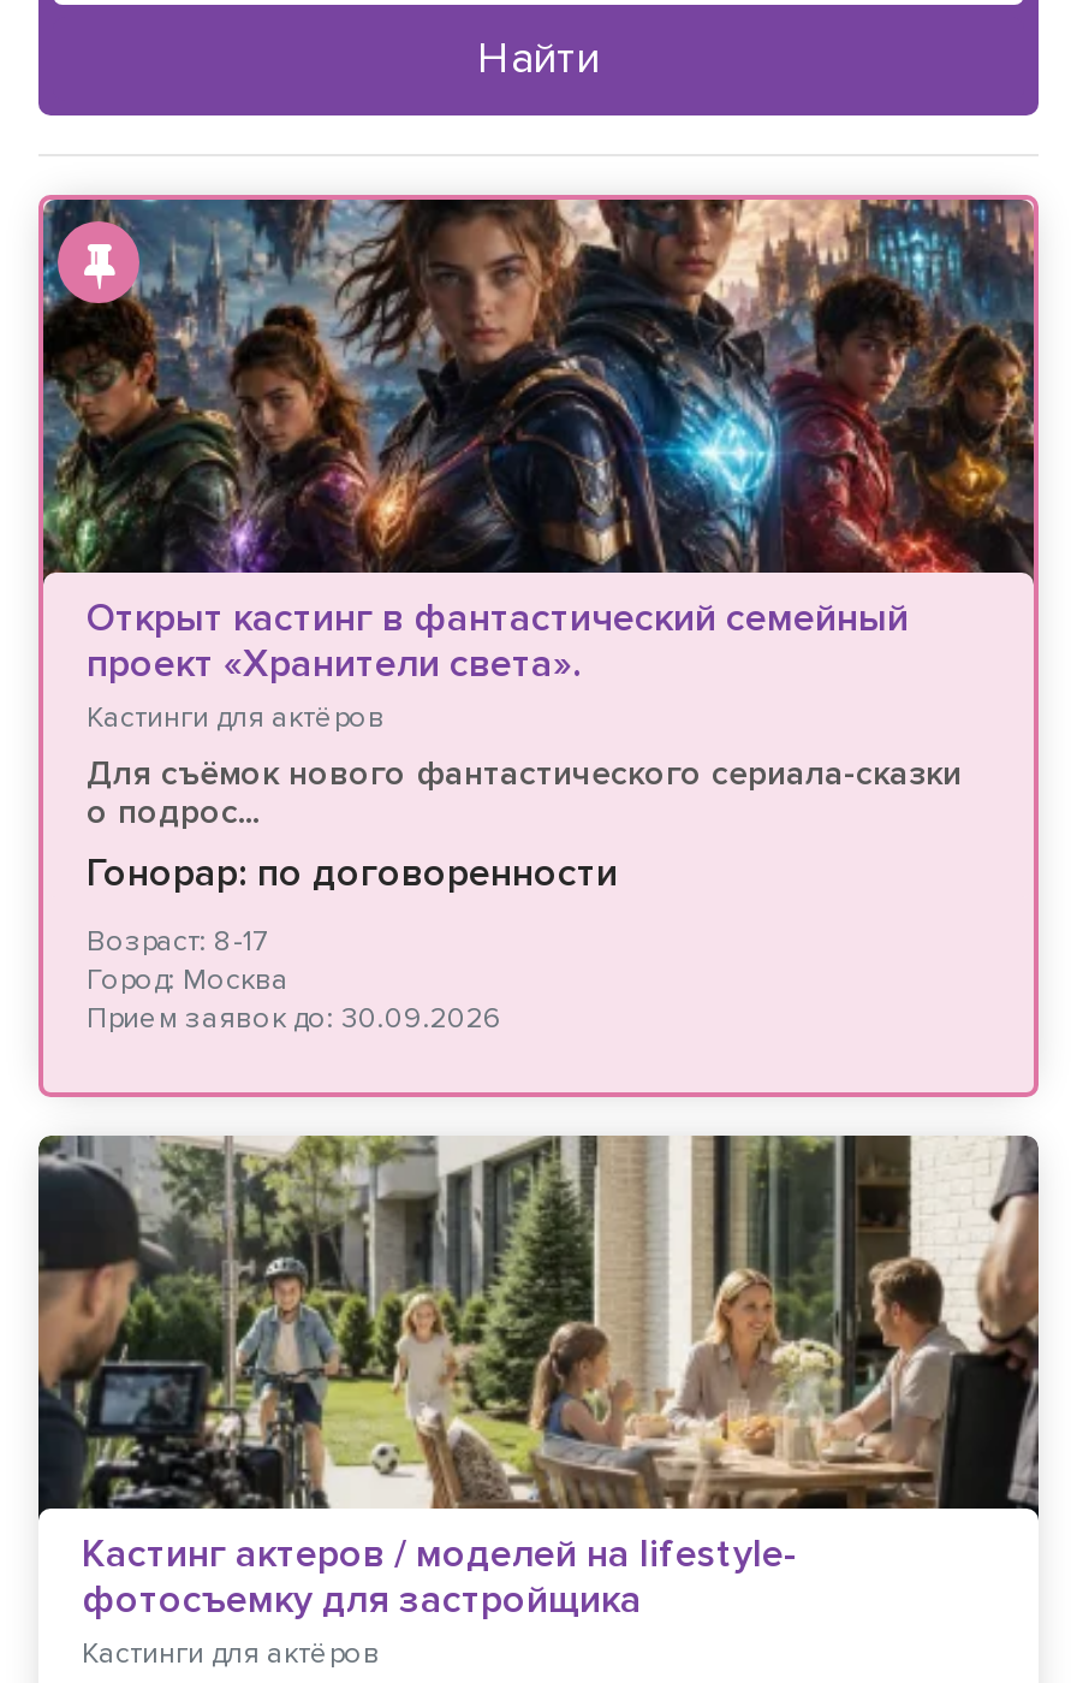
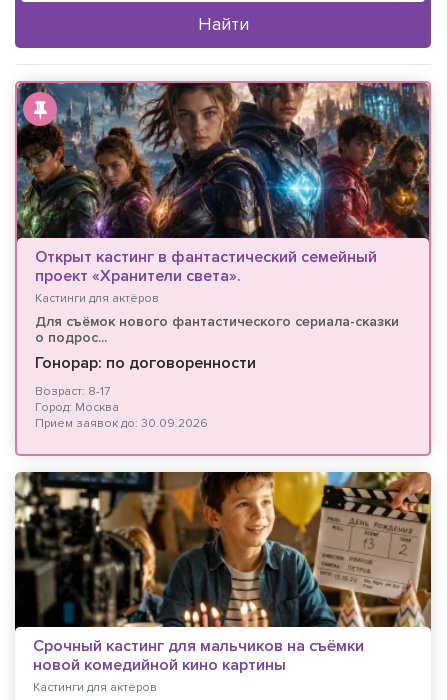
[36,1133,1041,1623] [image] | Кастинг актеров / моделей на lifestyle- | фотосъемку для застройщика -> [14,471,432,674] [image] | Срочный кастинг для мальчиков на съёмки | новой комедийной кино картины

